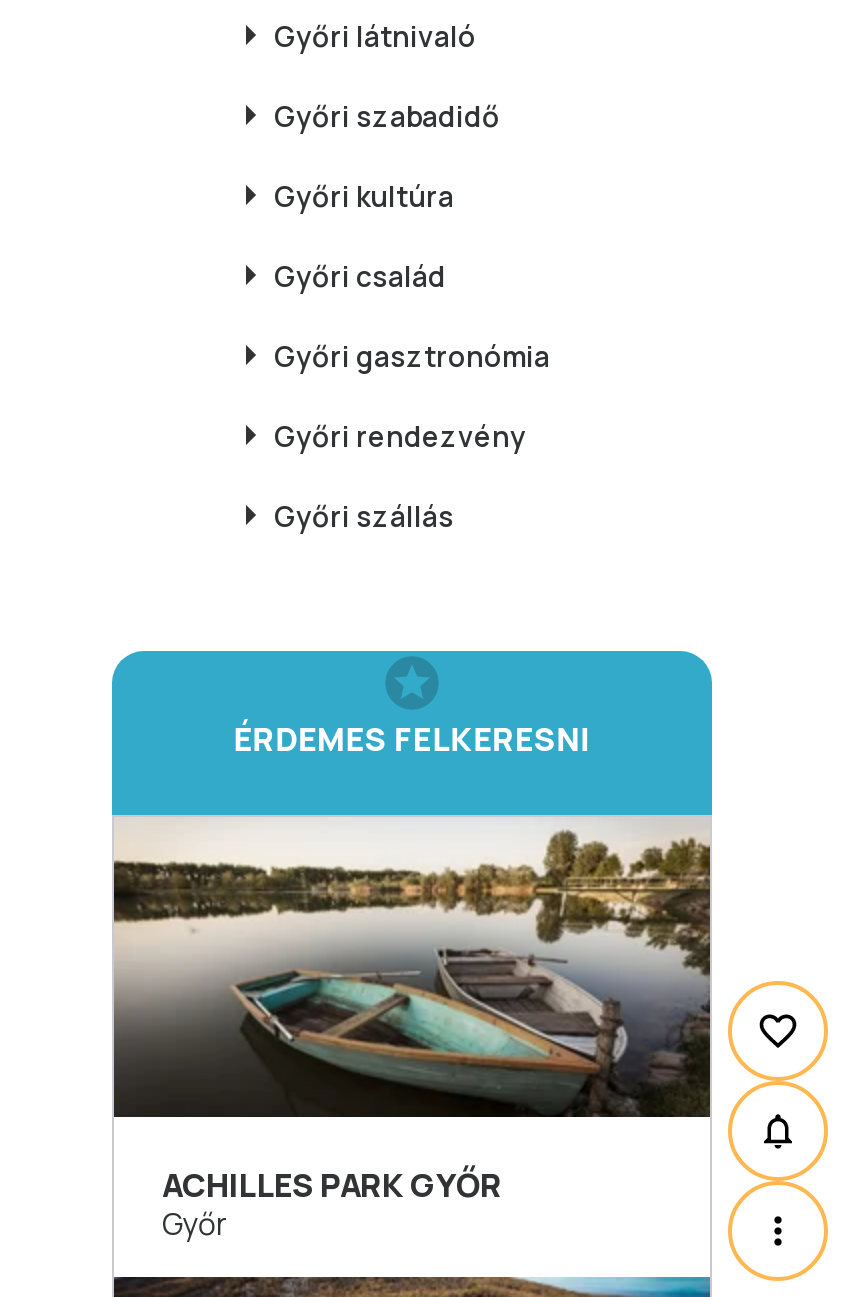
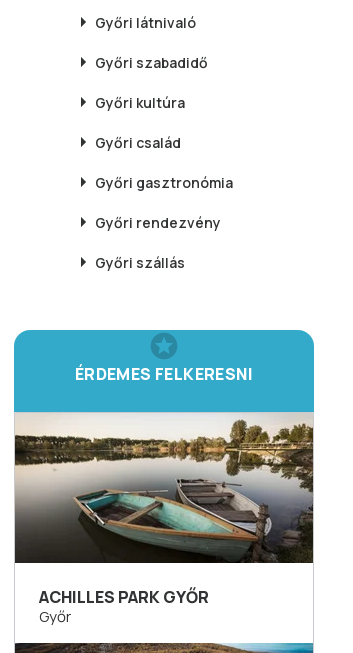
[726,979,830,1283] [image] -> none

